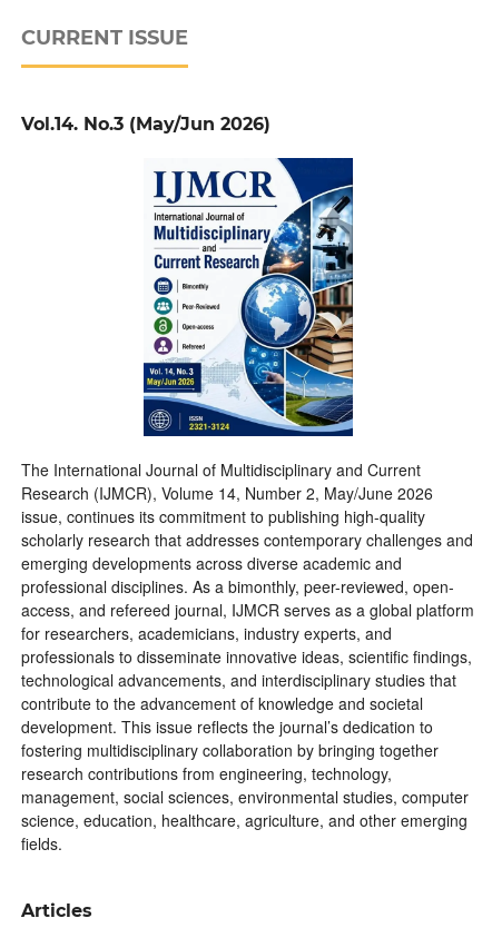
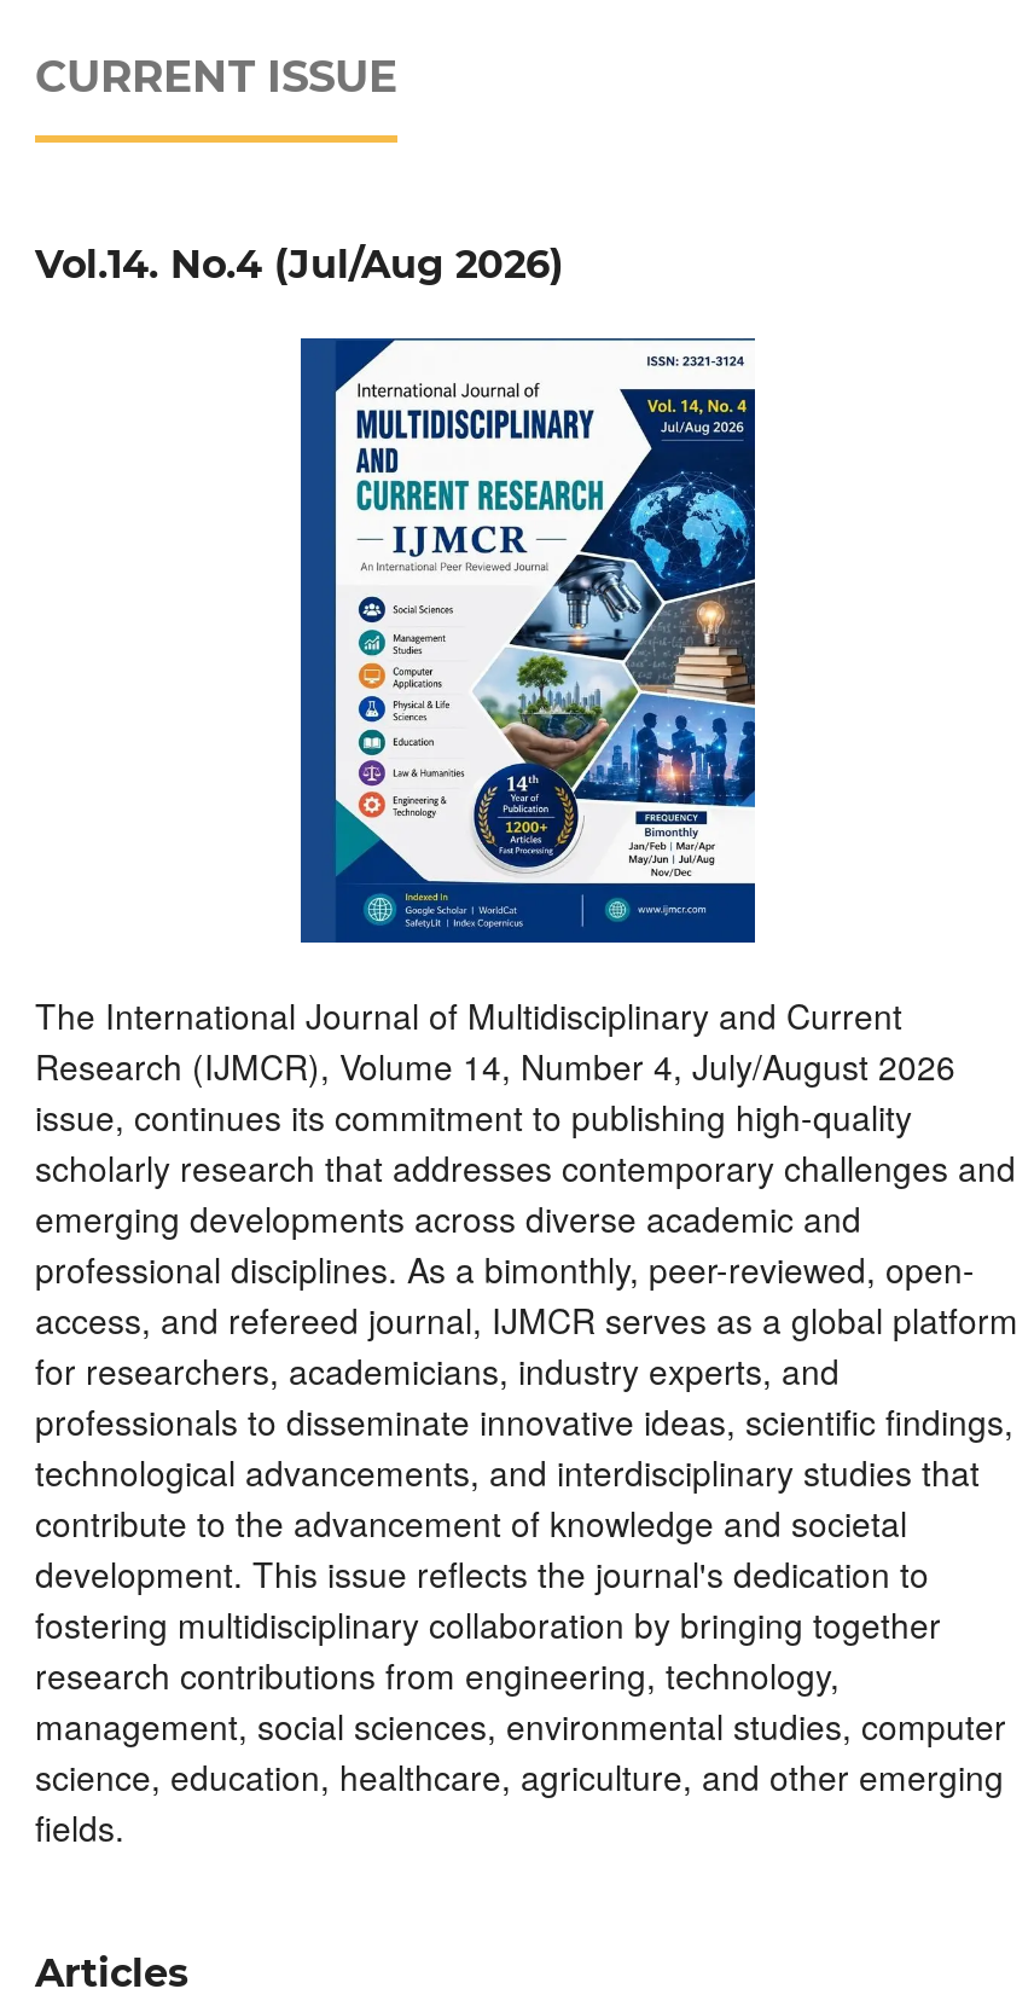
[21,113,270,135] Vol.14. No.3 (May/Jun 2026) -> [35,242,564,288] Vol.14. No.4 (Jul/Aug 2026)
[144,158,354,436] [image] -> [298,336,757,943] [image]
[21,482,433,504] Research (IJMCR), Volume 14, Number 2, May/June 2026 -> [35,1042,955,1090] Research (IJMCR), Volume 14, Number 4, July/August 2026
[21,715,433,738] development. This issue reflects the journal’s dedication to -> [35,1549,929,1598] development. This issue reflects the journal's dedication to

